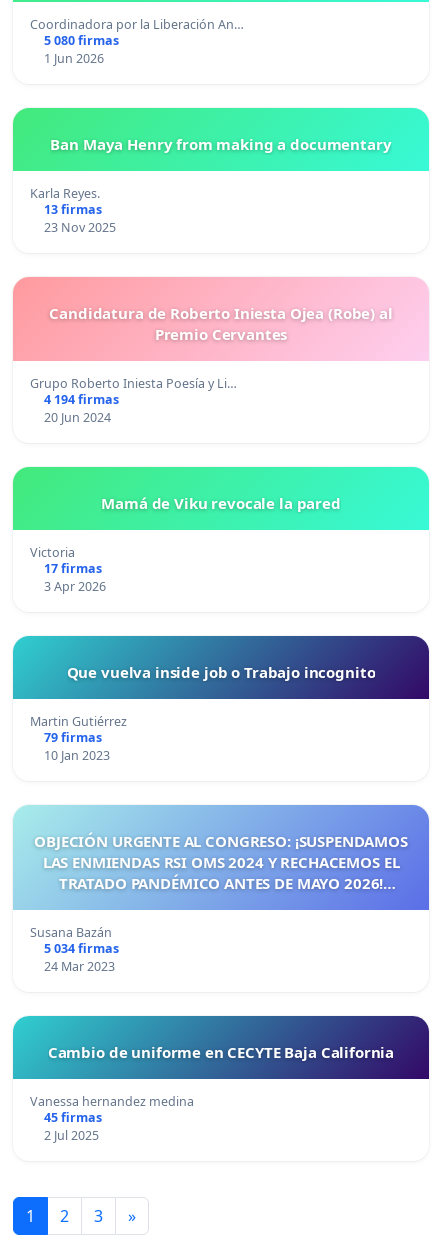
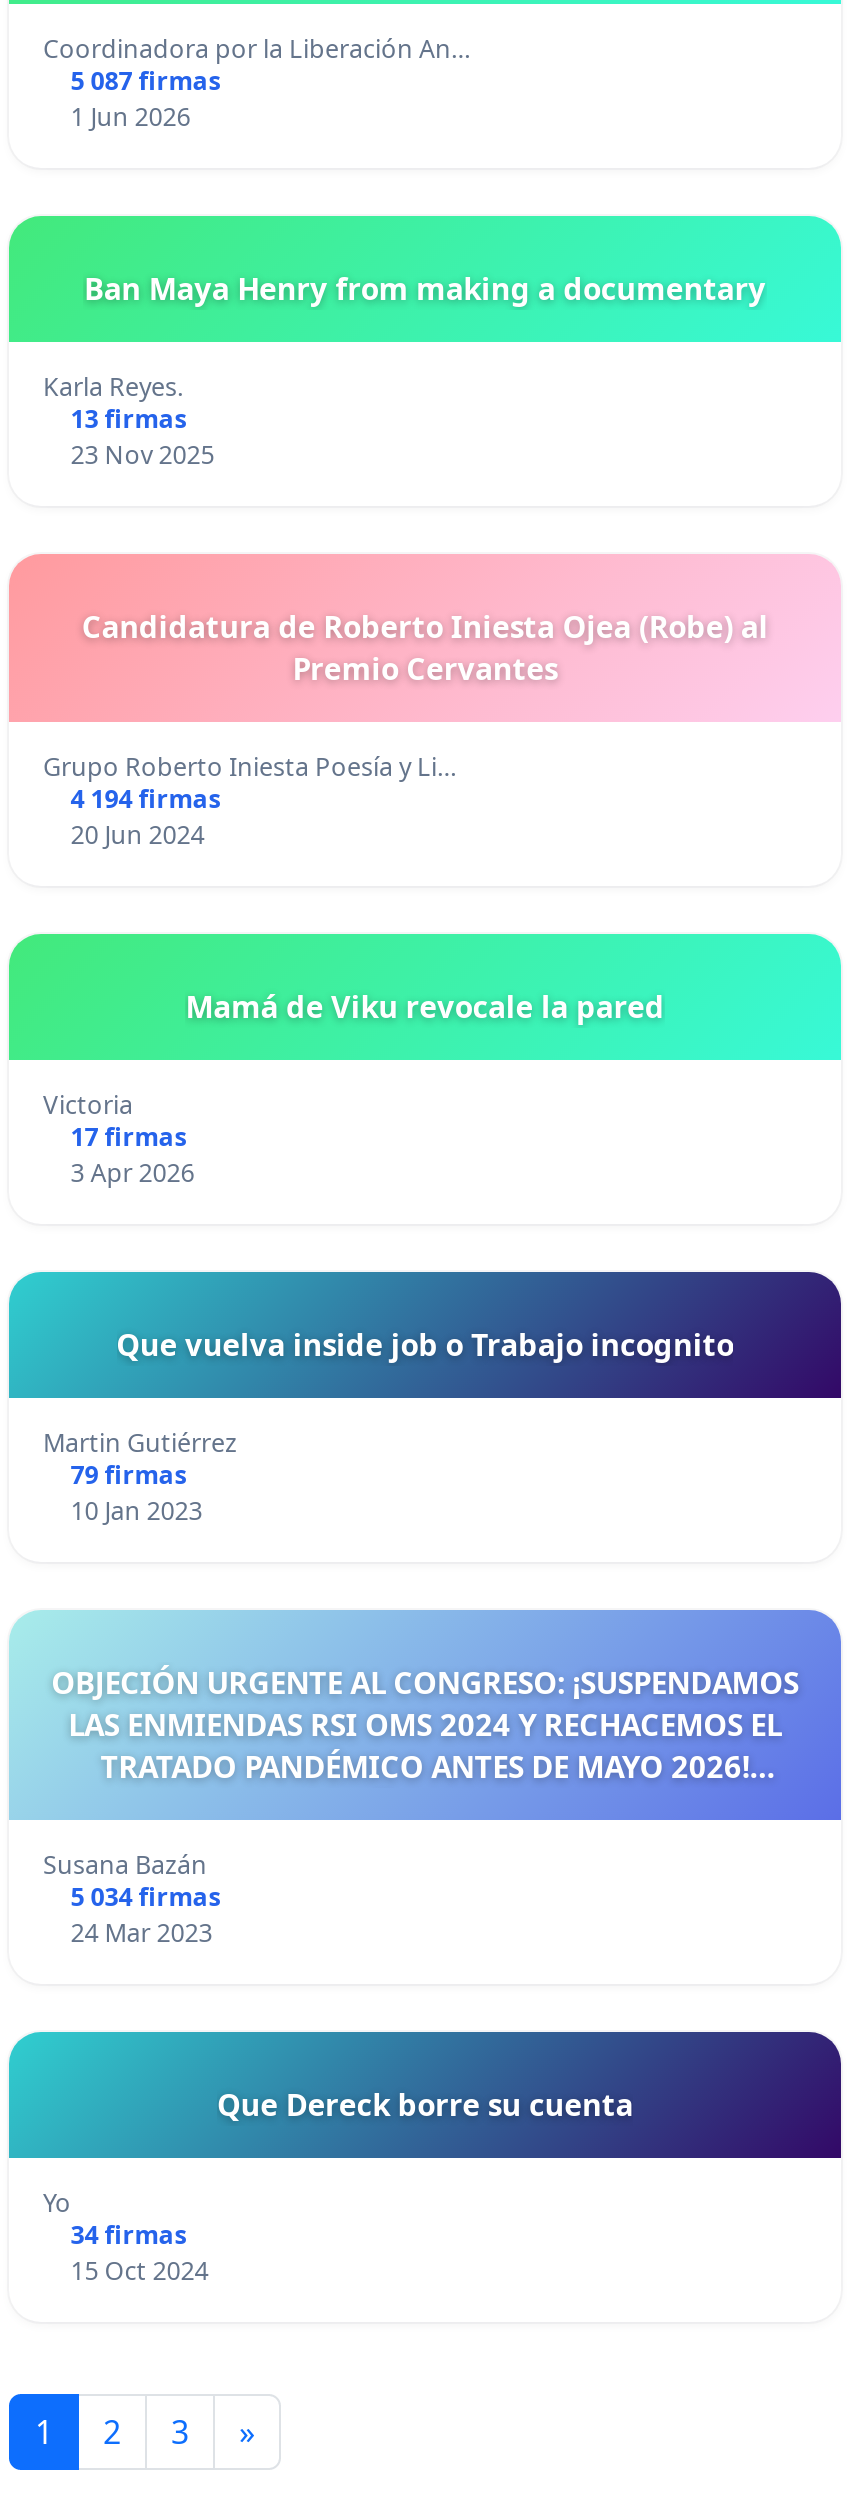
[44,32,119,49] 5 080 firmas -> [71,64,221,98] 5 087 firmas
[48,1042,394,1062] Cambio de uniforme en CECYTE Baja California -> [217,2084,633,2124] Que Dereck borre su cuenta
[30,1093,194,1144] Vanessa hernandez medina | 45 firmas | 2 Jul 2025 -> [43,2186,209,2288] Yo | 34 firmas | 15 Oct 2024

